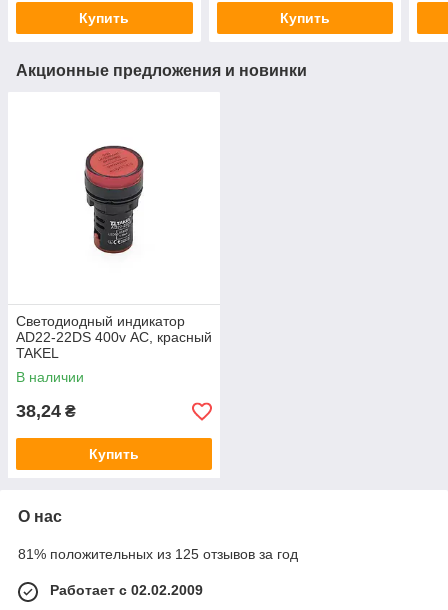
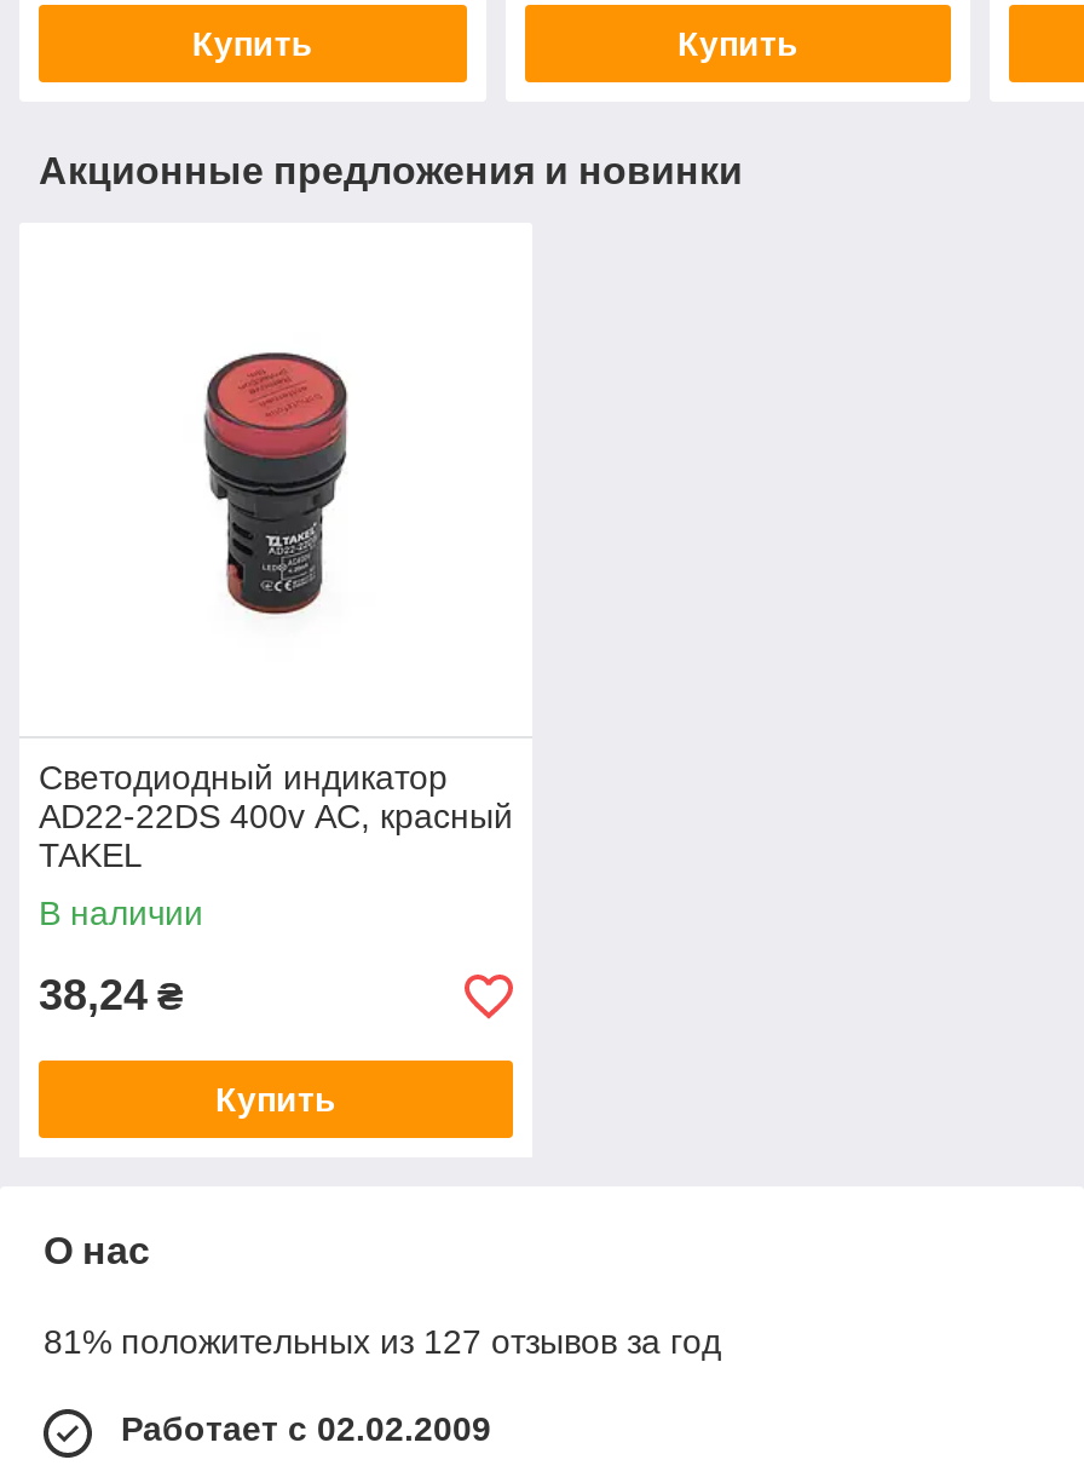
[18,546,298,562] 81% положительных из 125 отзывов за год -> [44,1323,721,1362] 81% положительных из 127 отзывов за год

